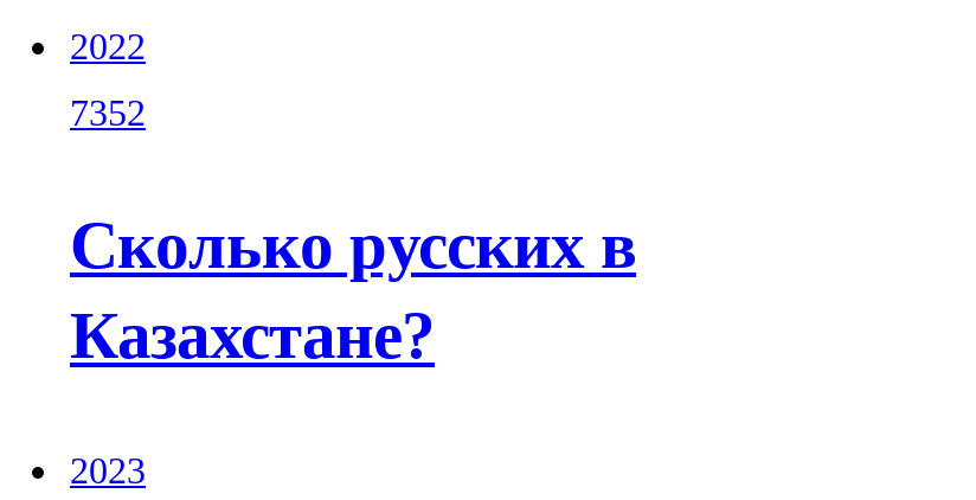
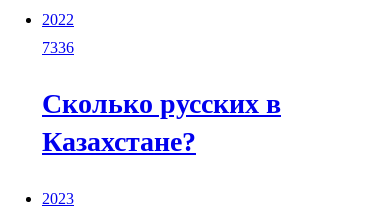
[70,91,146,132] 7352 -> [42,38,74,55] 7336

